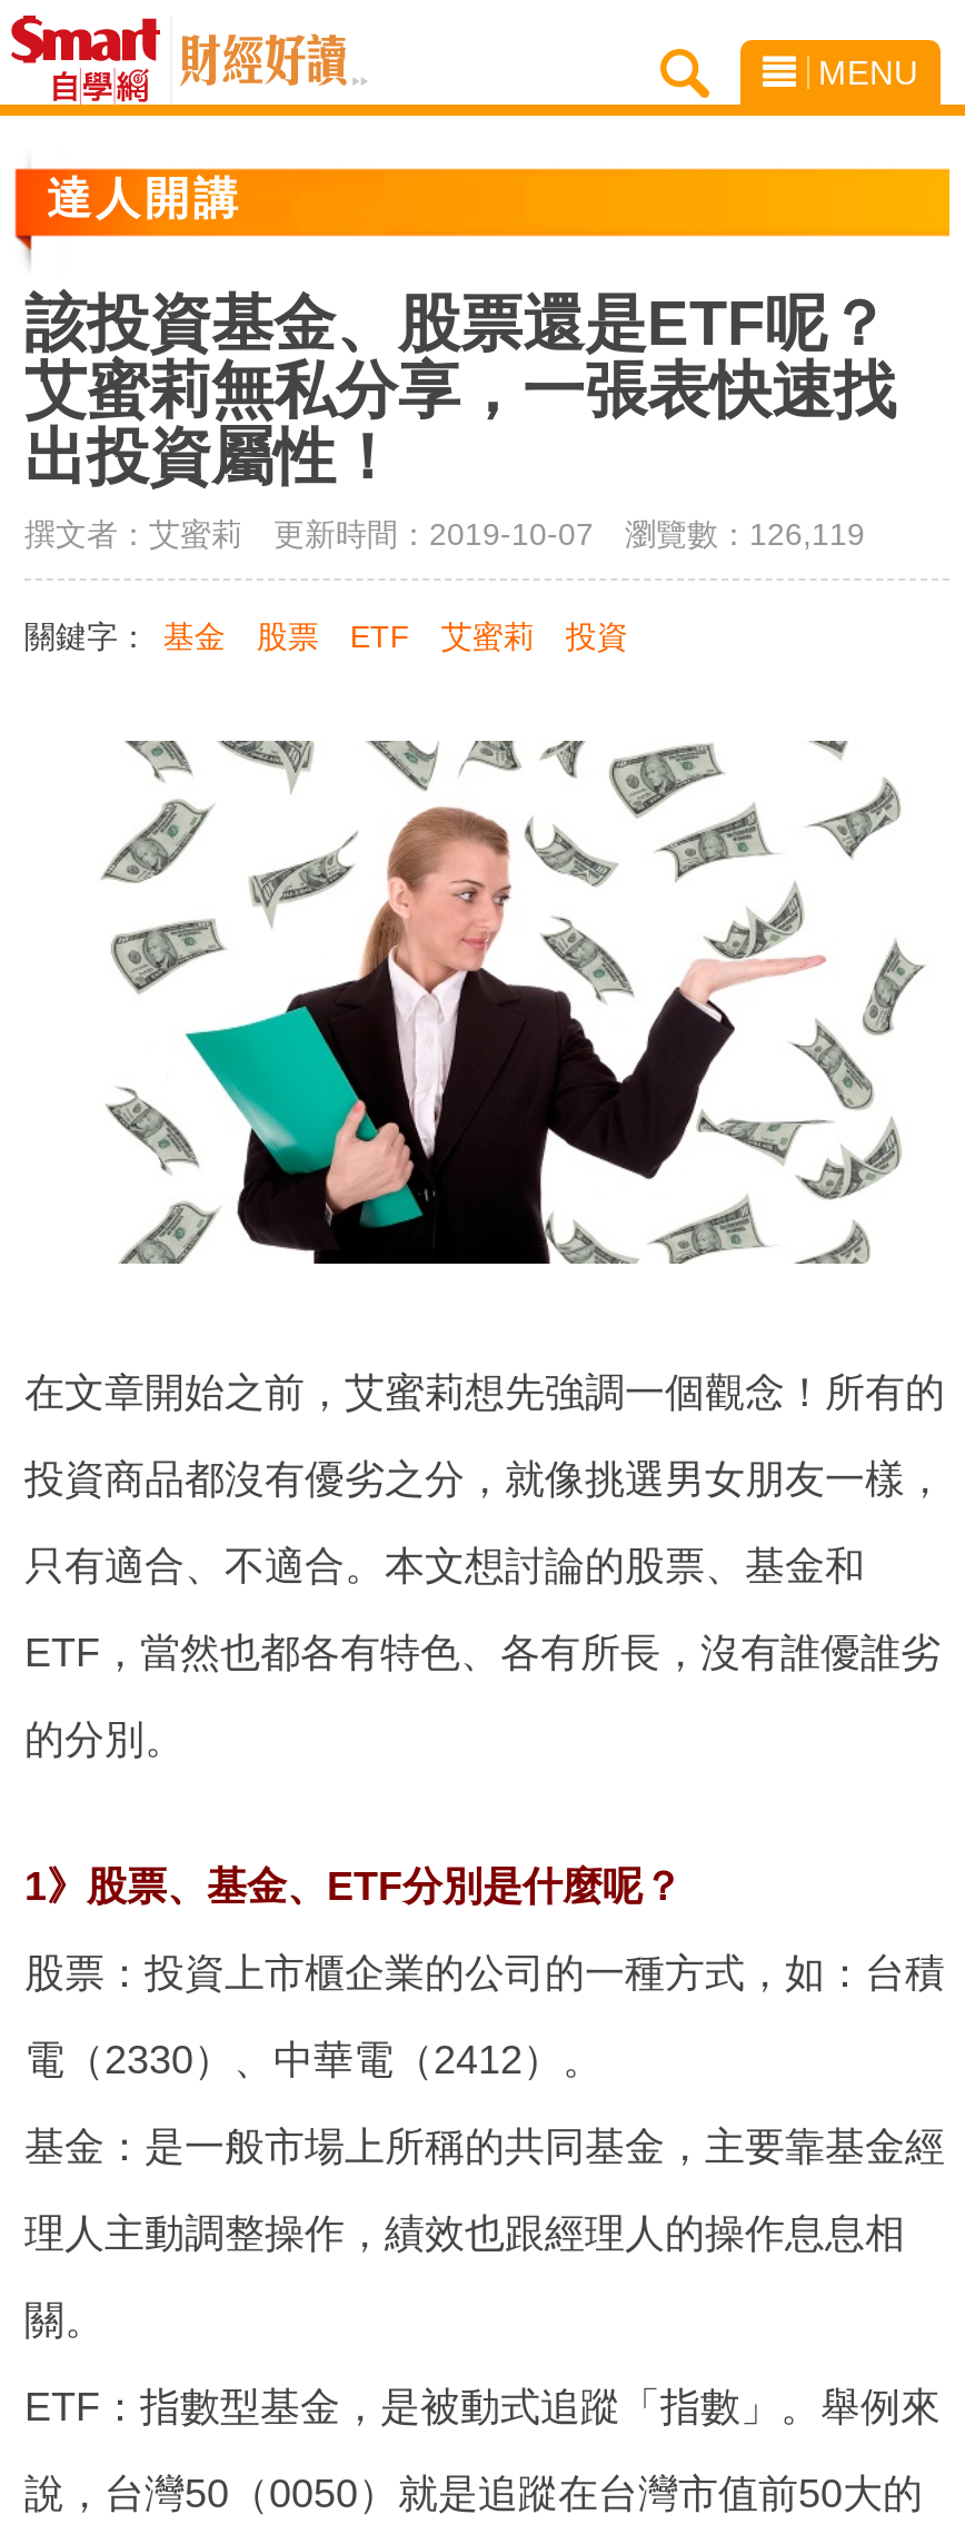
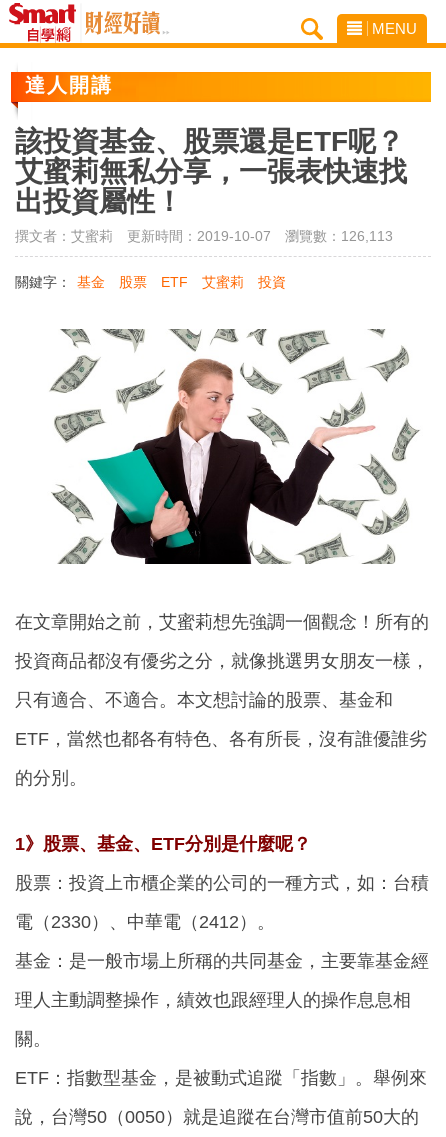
[24,516,865,552] 撰文者：艾蜜莉 更新時間：2019-10-07 瀏覽數：126,119 -> [15,228,393,244] 撰文者：艾蜜莉 更新時間：2019-10-07 瀏覽數：126,113

